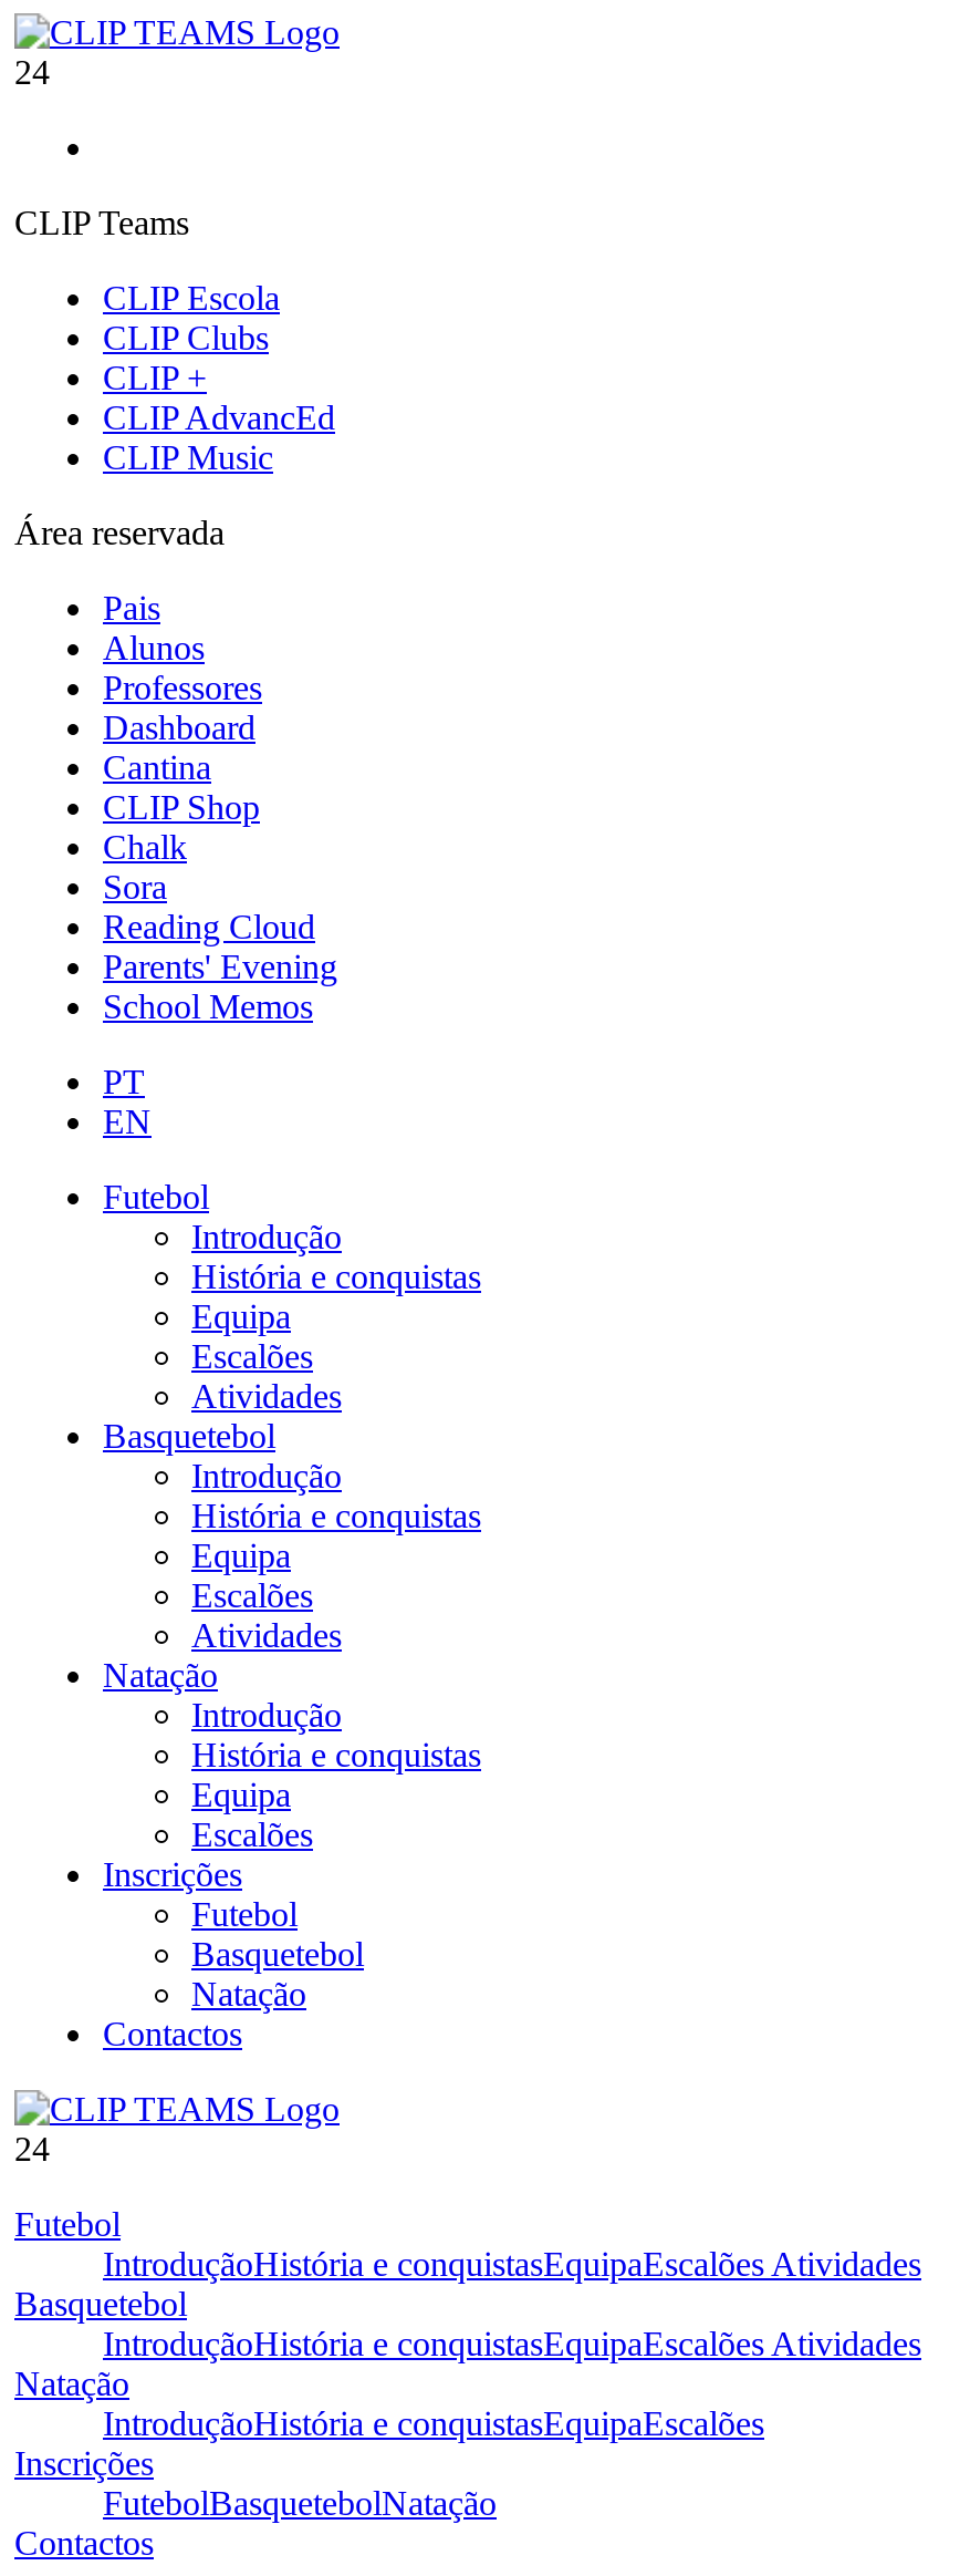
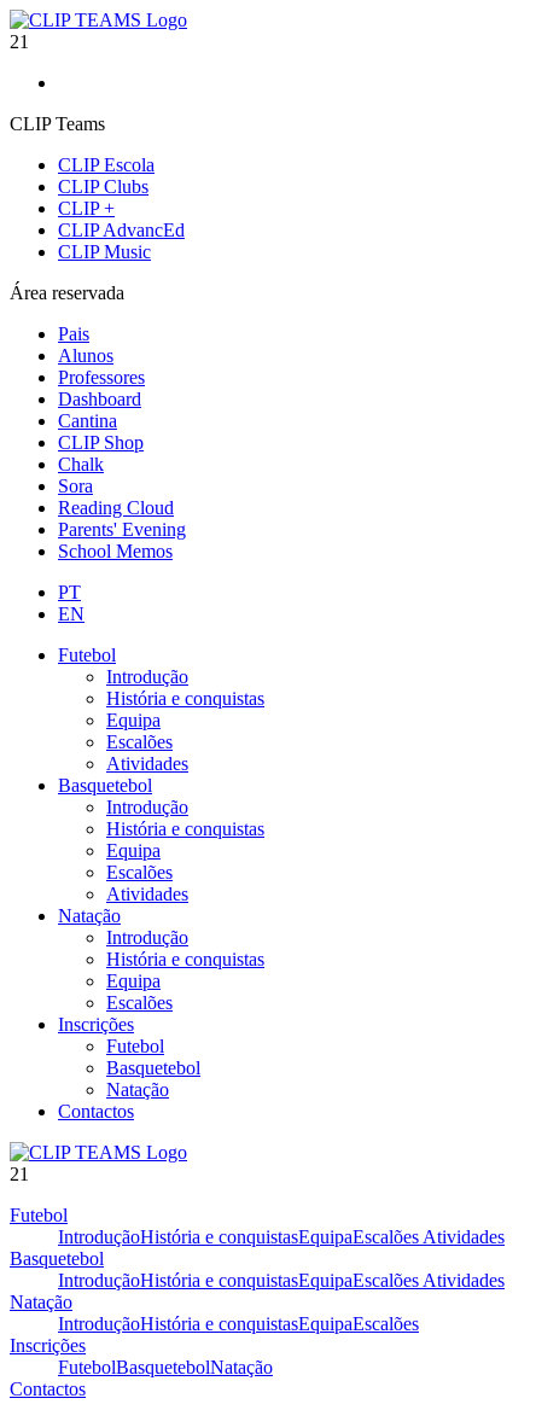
[14,53,50,91] 24 -> [10,31,29,52] 21
[14,2130,50,2168] 24 -> [10,1164,29,1184] 21

